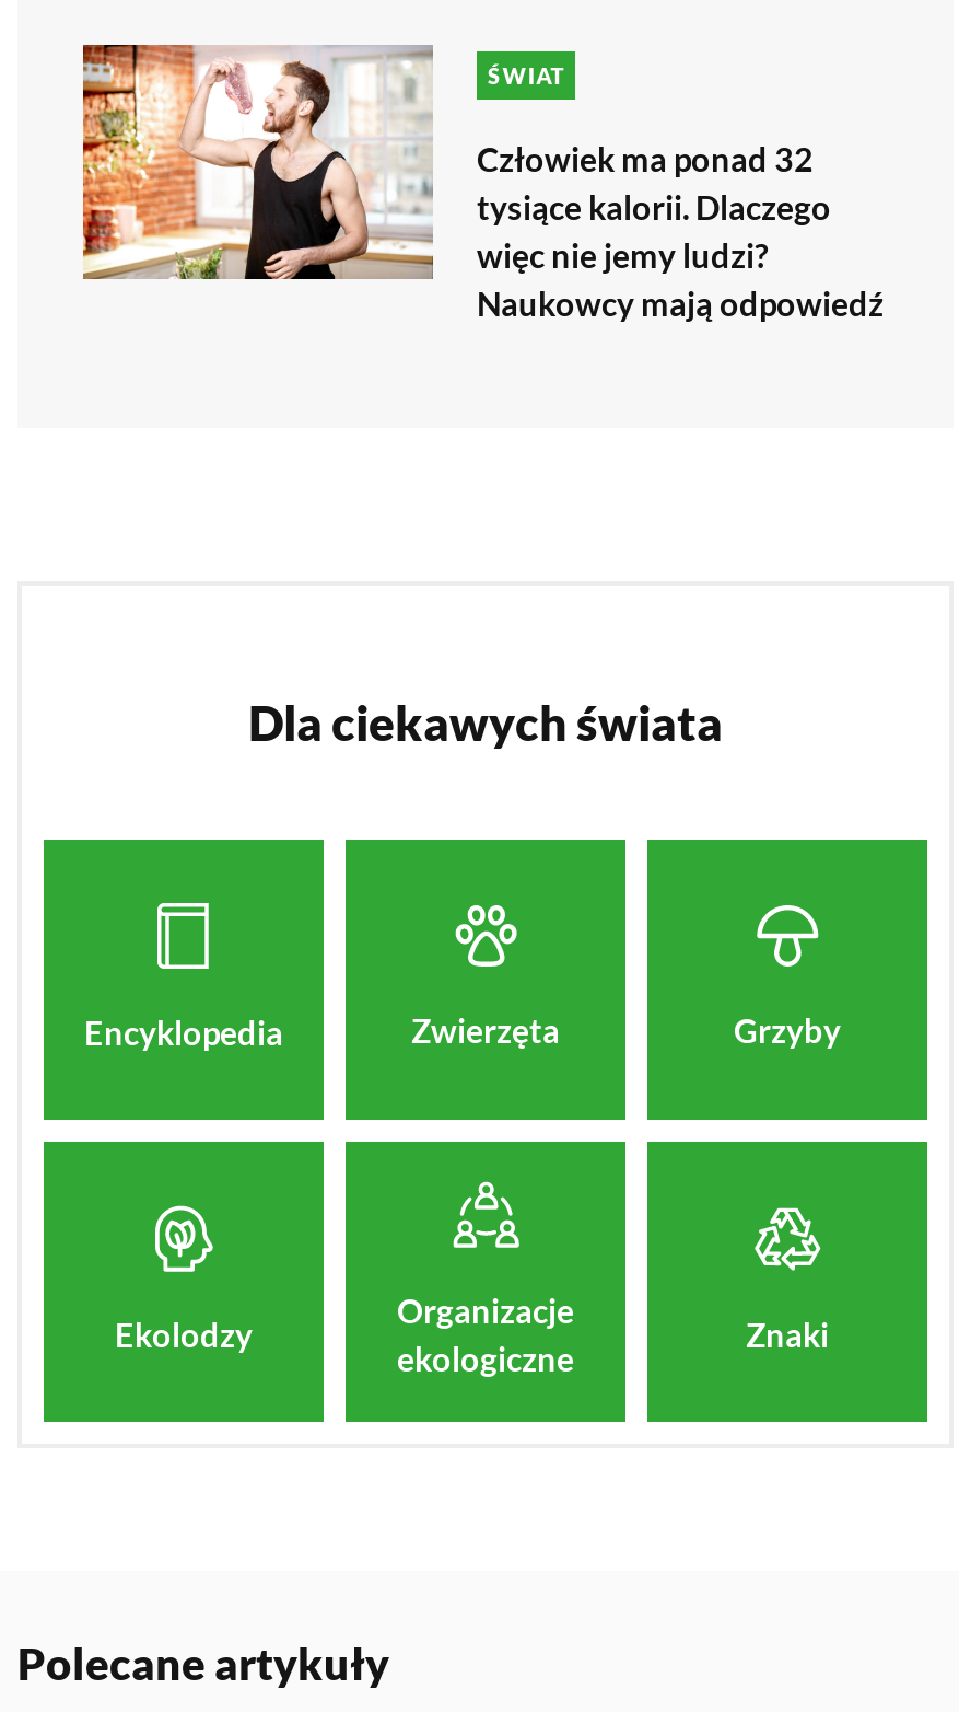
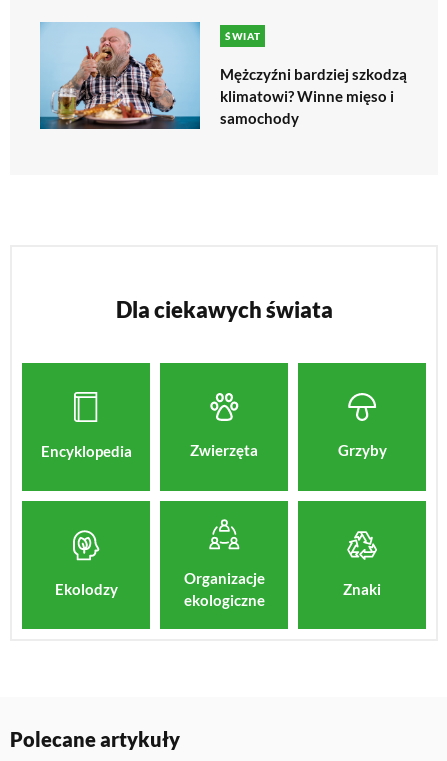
[81,43,884,323] [image] | Człowiek ma ponad 32 | tysiące kalorii. Dlaczego | więc nie jemy ludzi? | Naukowcy mają odpowiedź -> [39,21,407,130] [image] | Mężczyźni bardziej szkodzą | klimatowi? Winne mięso i | samochody

